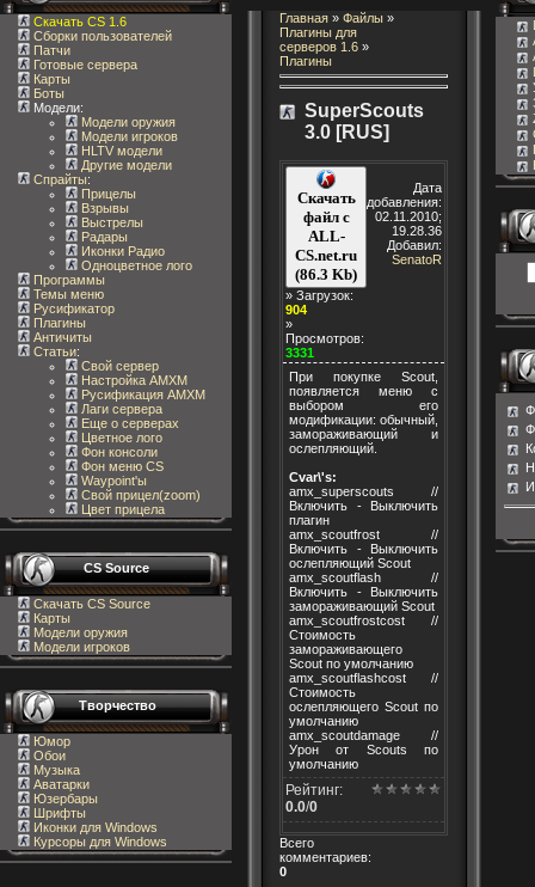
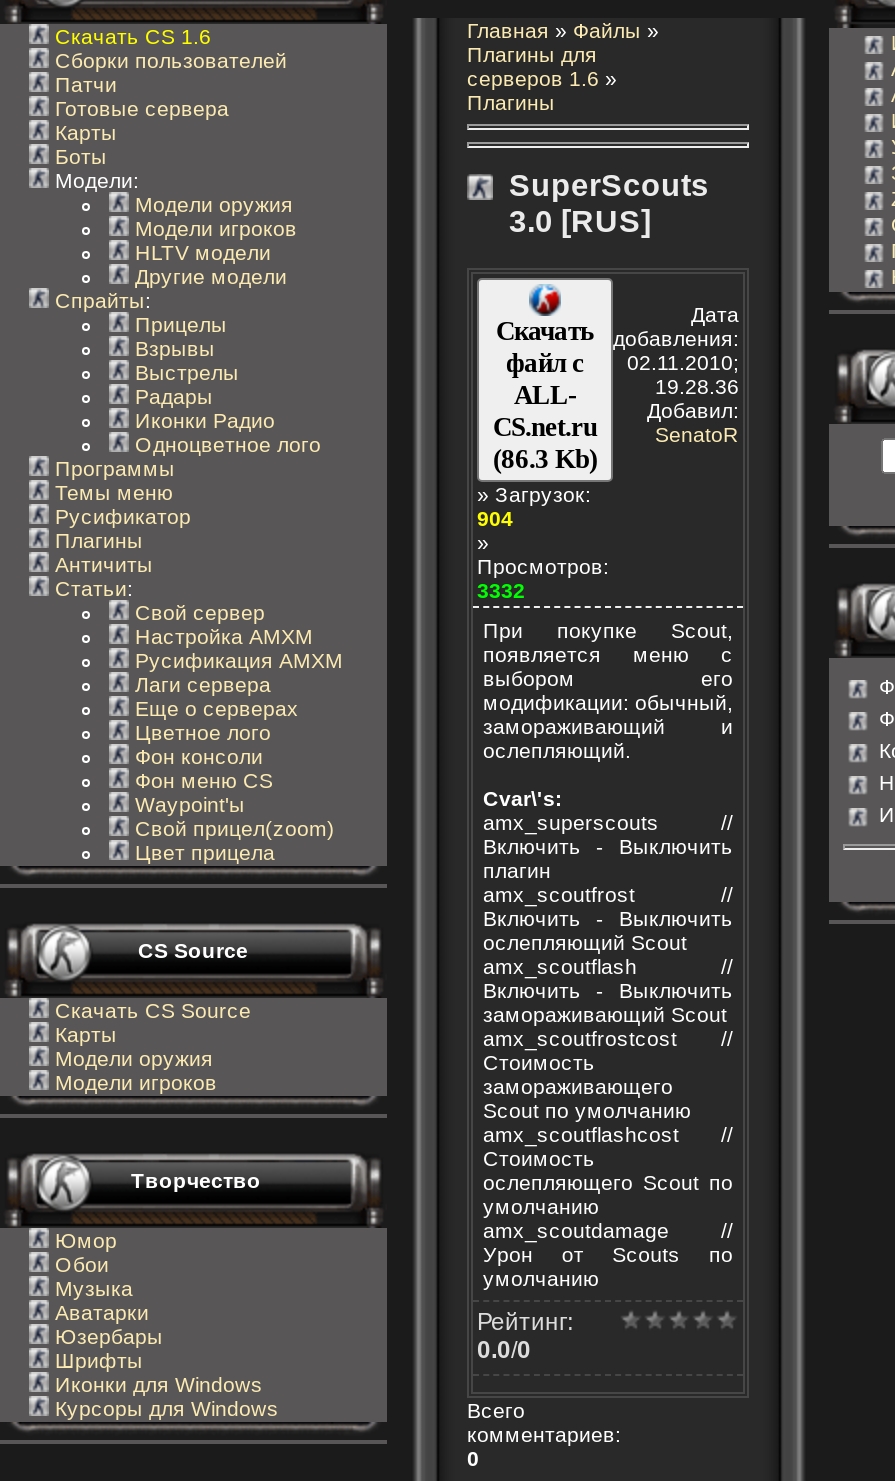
[285,345,314,359] 3331 -> [477,577,525,601] 3332

